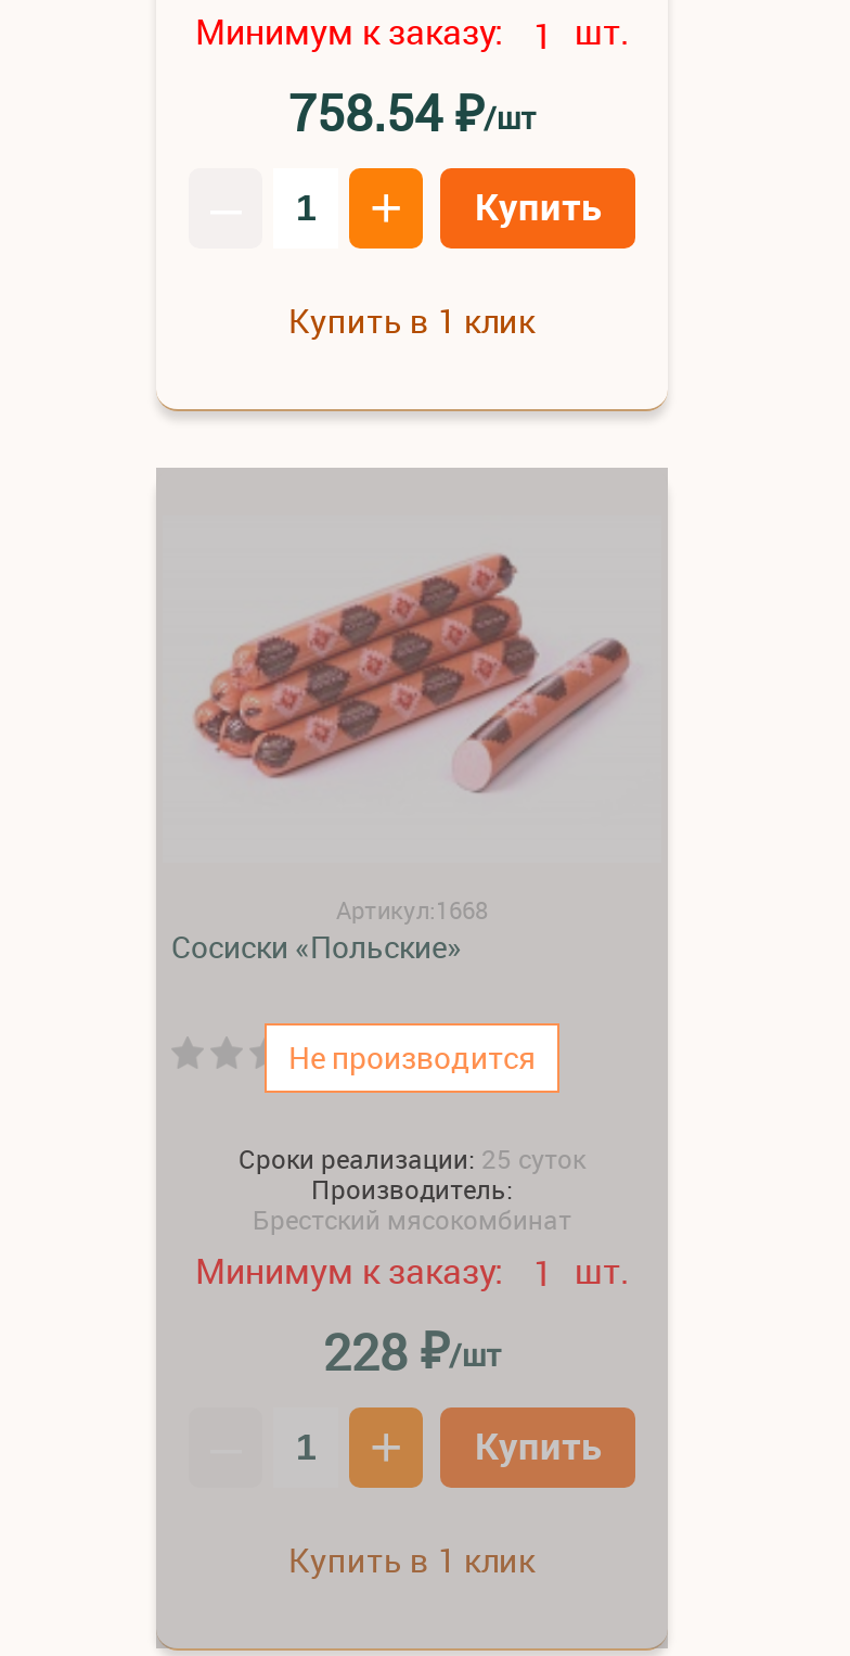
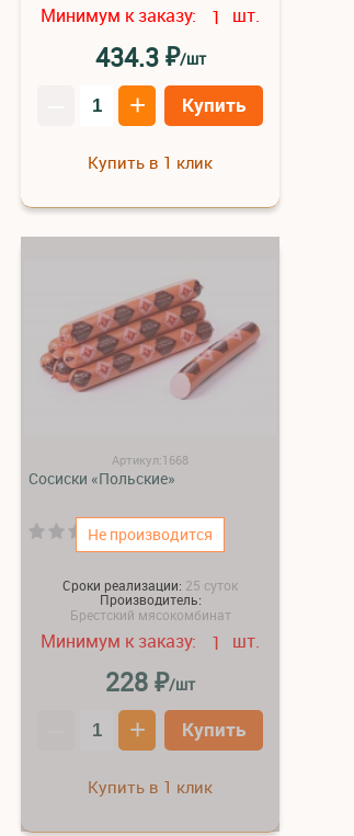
[288,79,536,147] 758.54 ₽/шт -> [95,40,205,74] 434.3 ₽/шт

